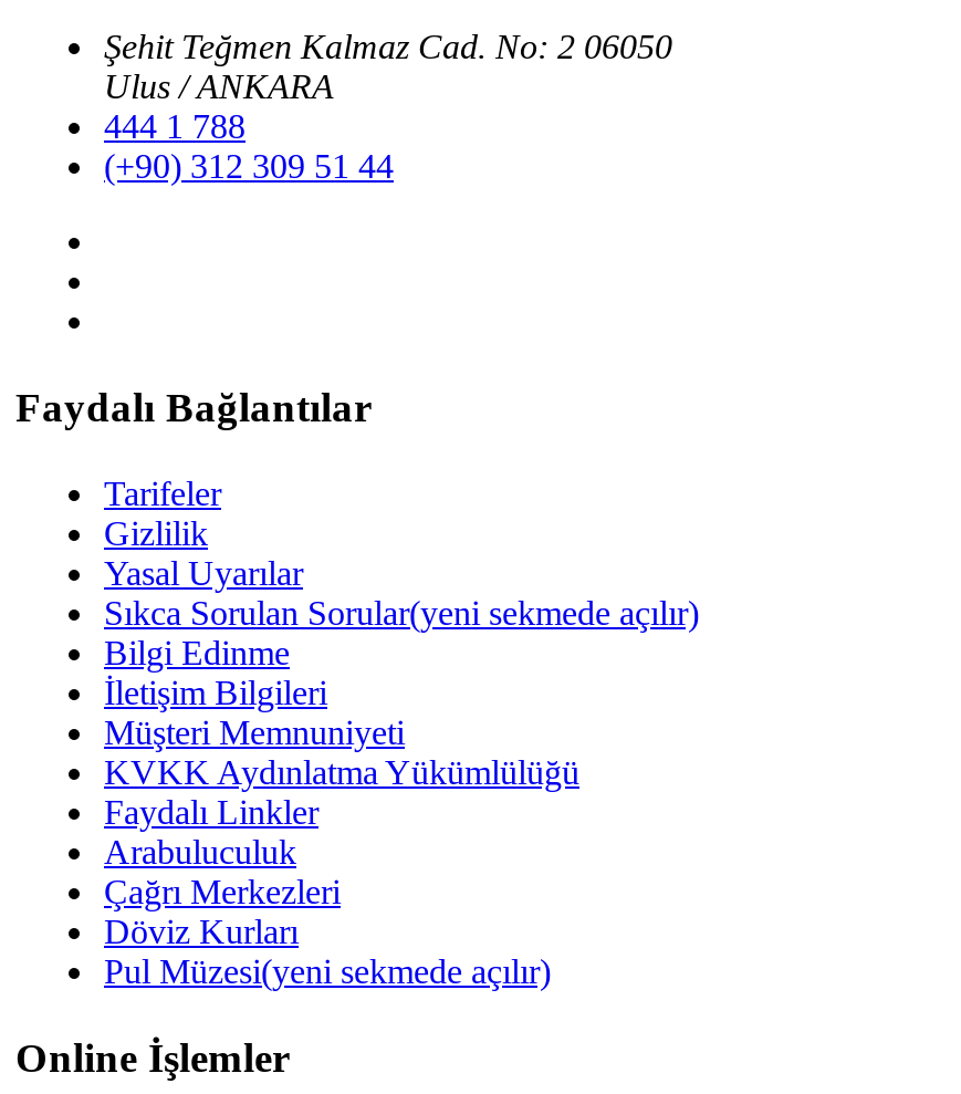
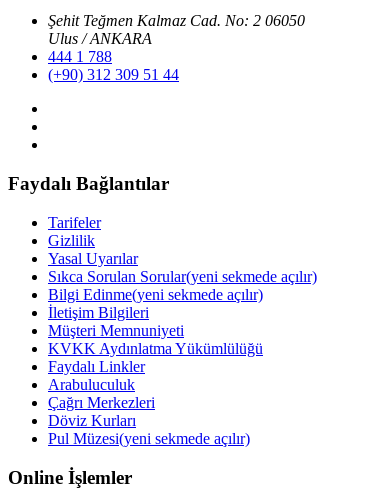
[104,634,290,671] Bilgi Edinme -> [48,286,263,303] Bilgi Edinme(yeni sekmede açılır)

